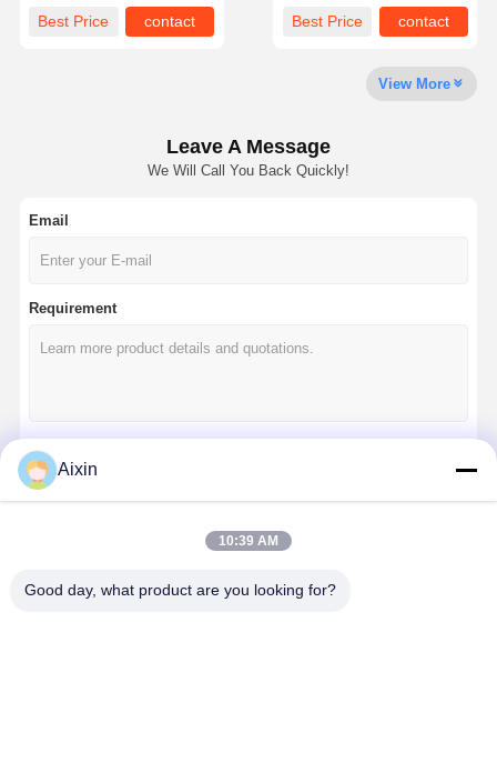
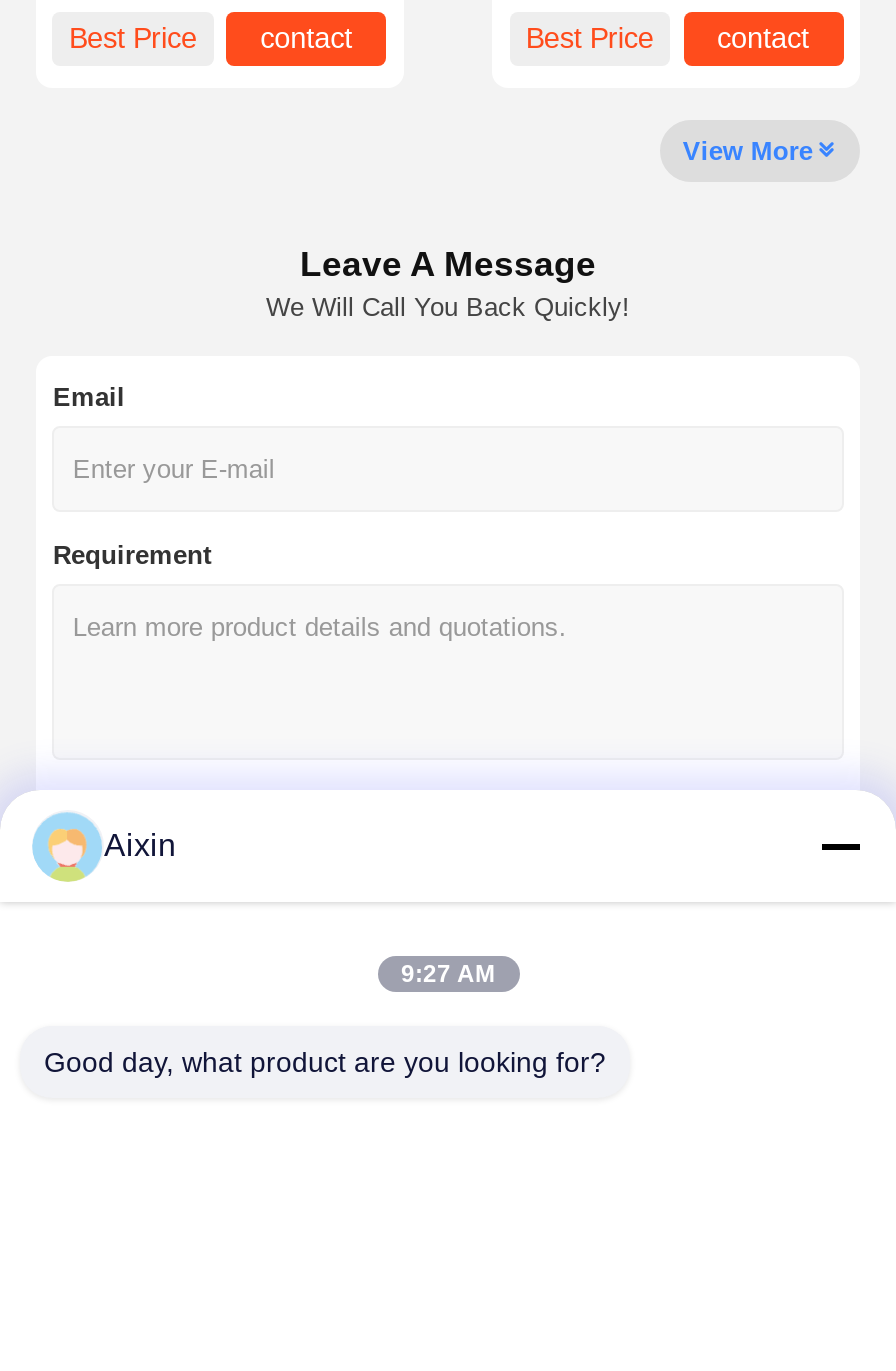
[219,533,278,549] 10:39 AM -> [401,960,495,988] 9:27 AM

